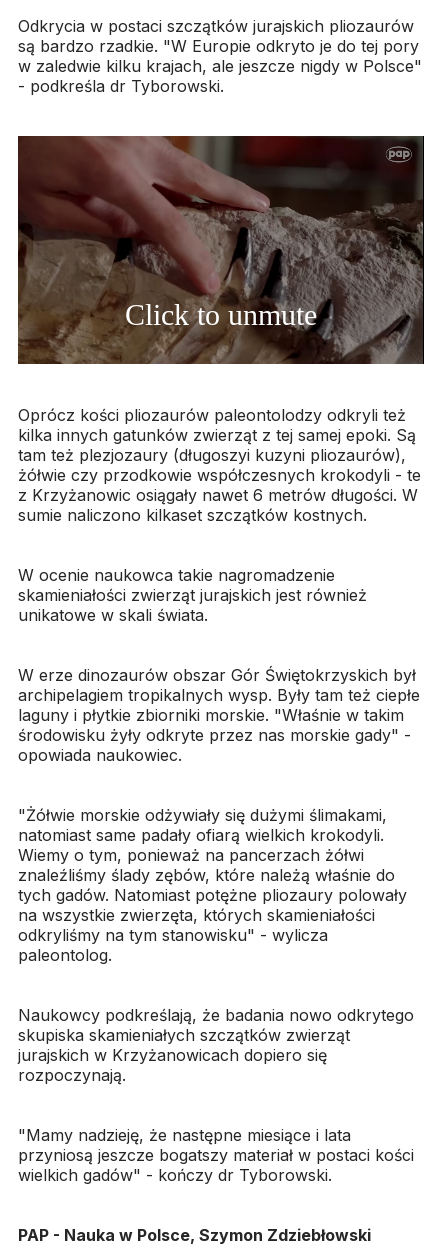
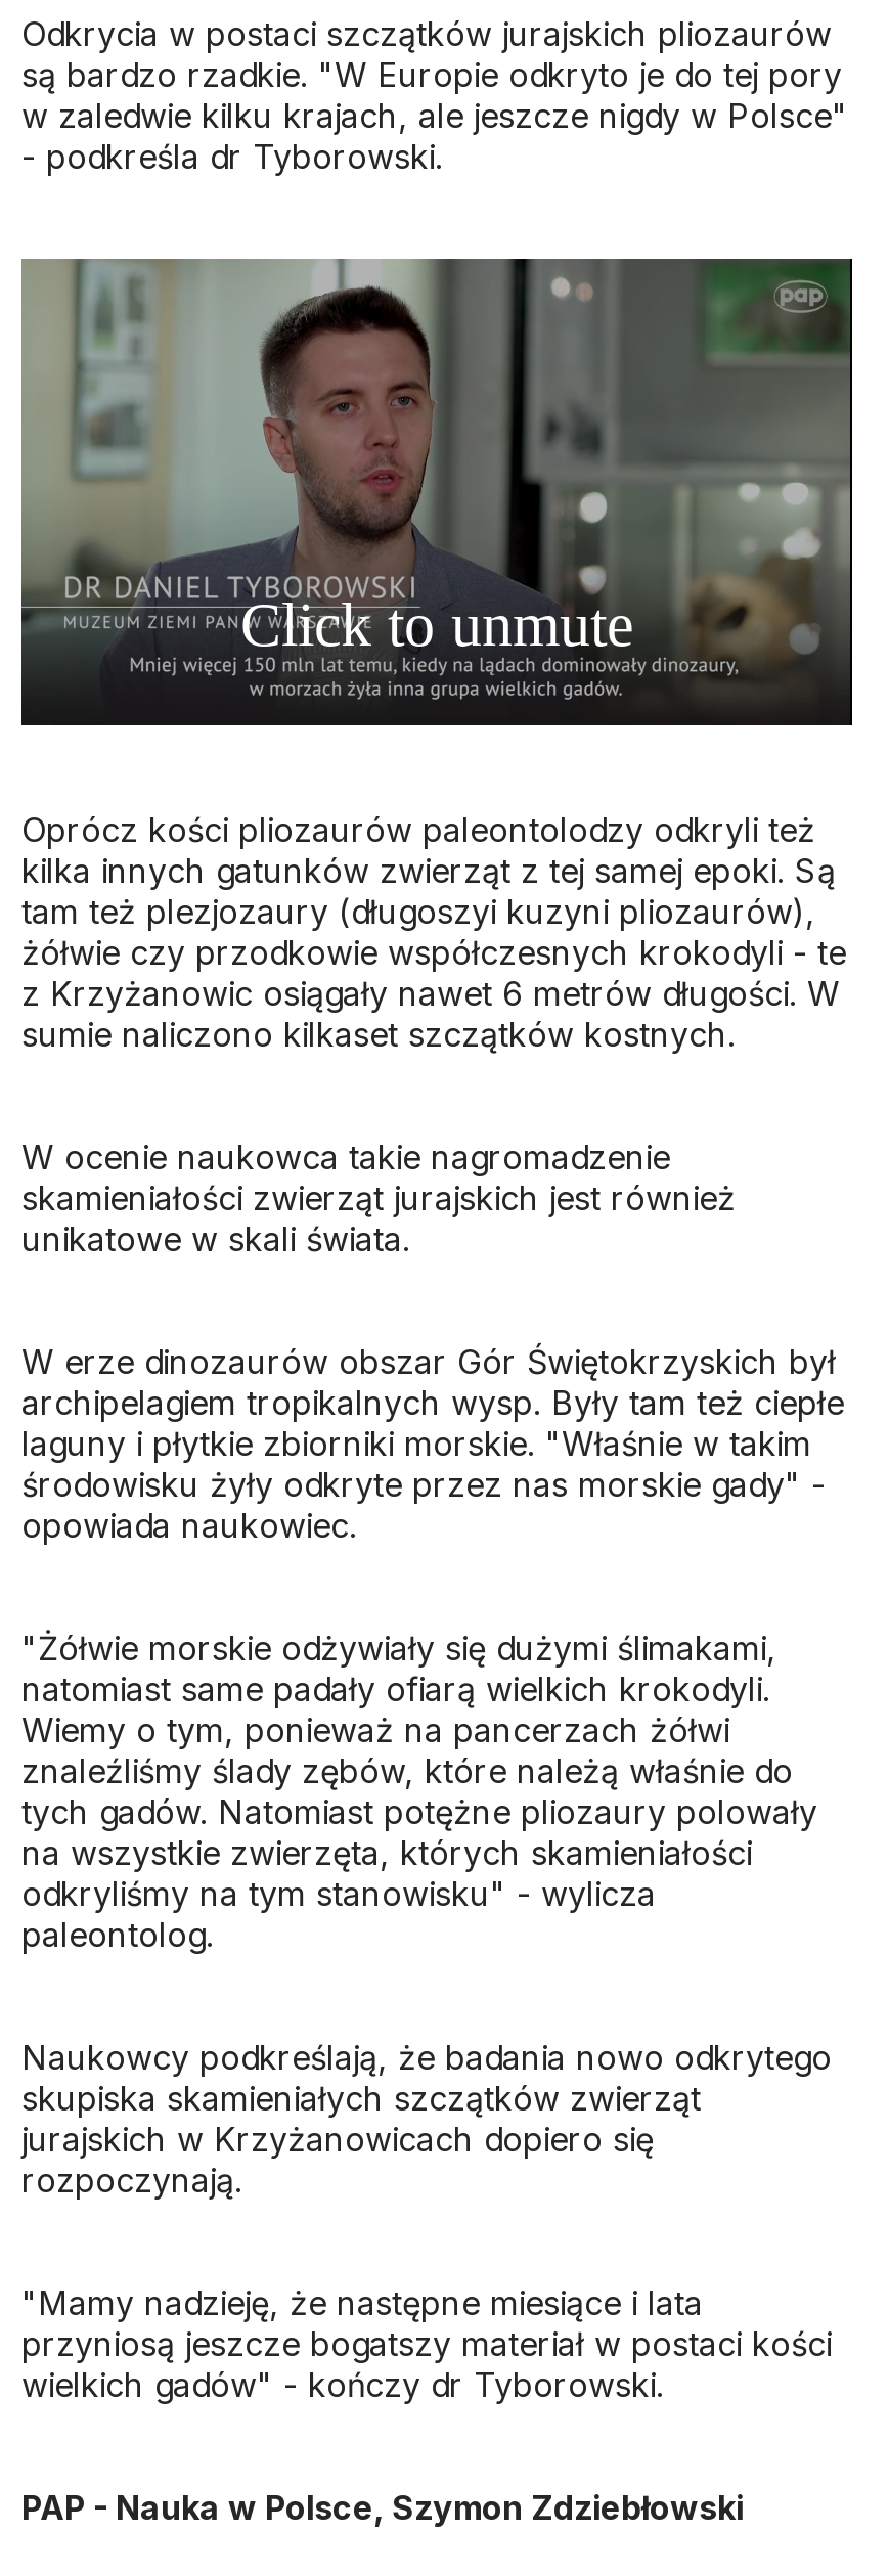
[17,135,424,365] [image] -> [19,257,852,727] [image]

